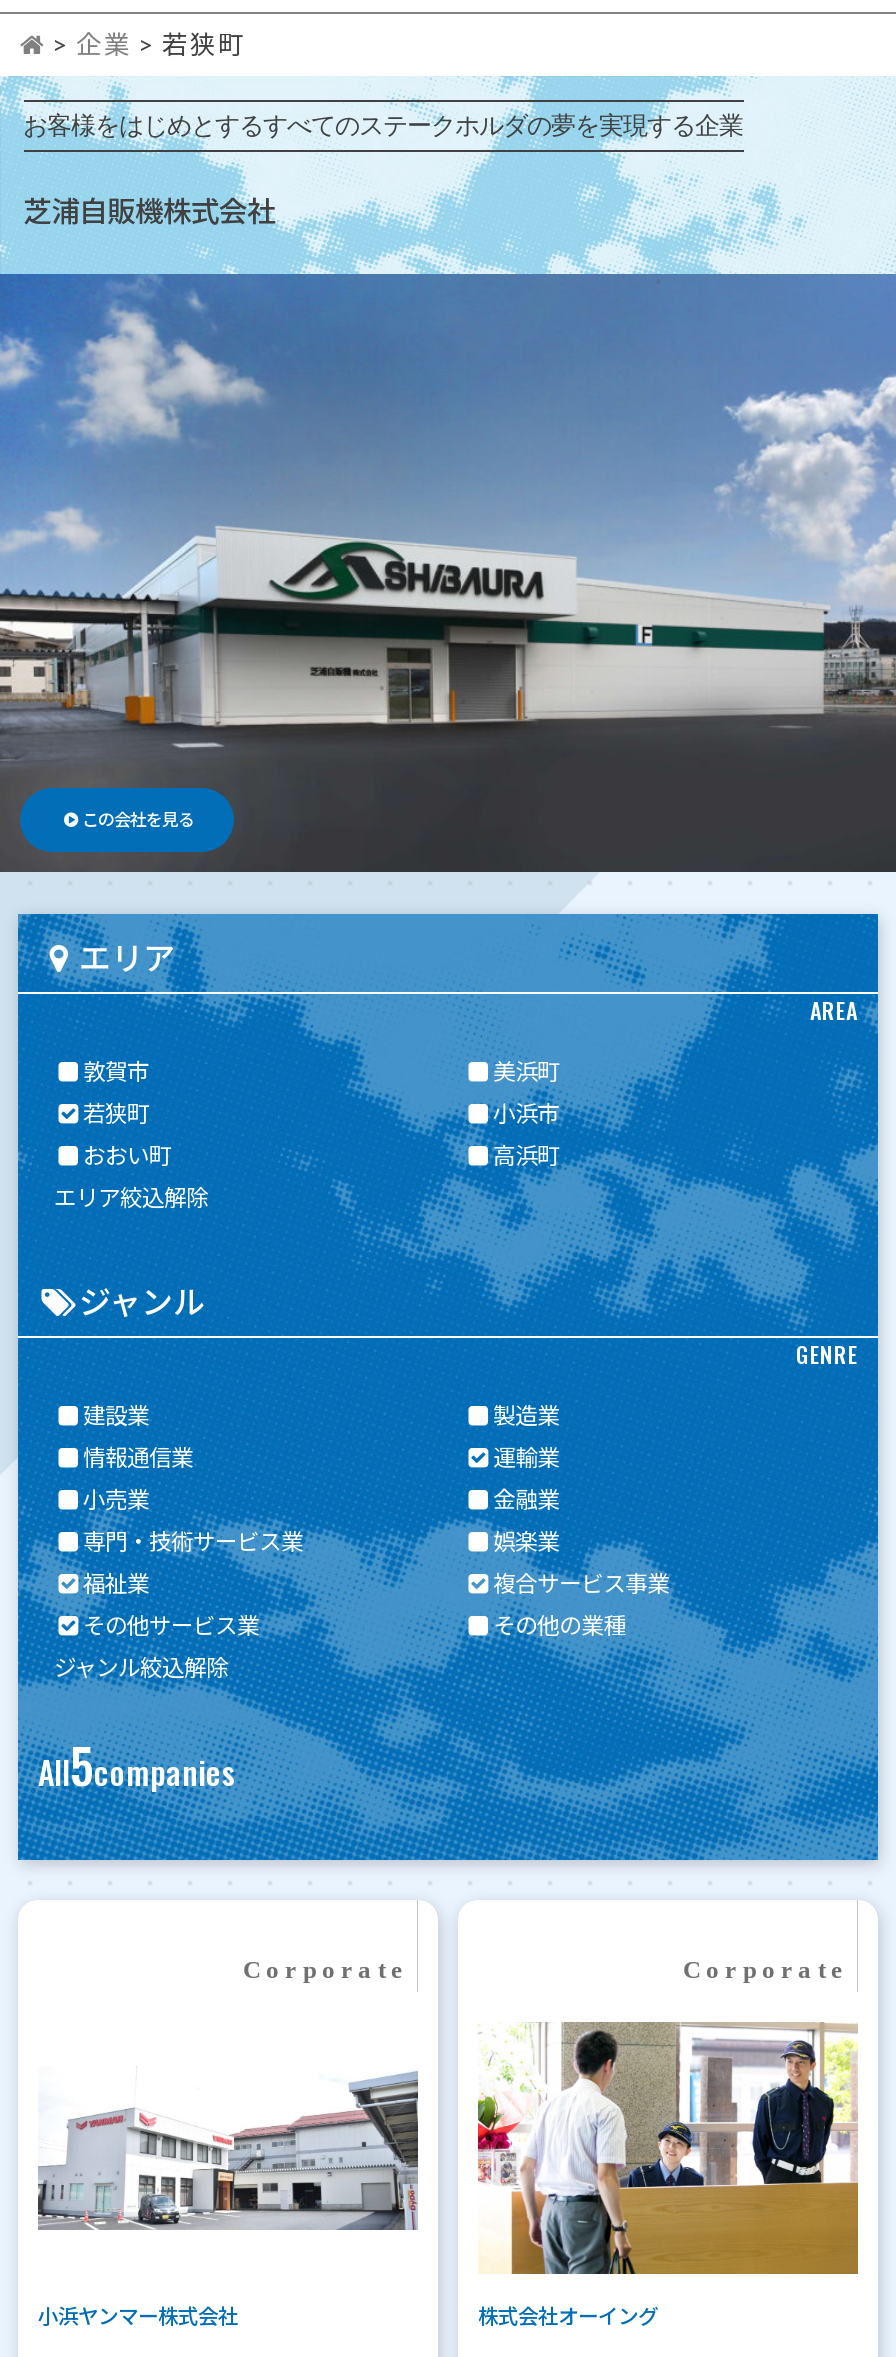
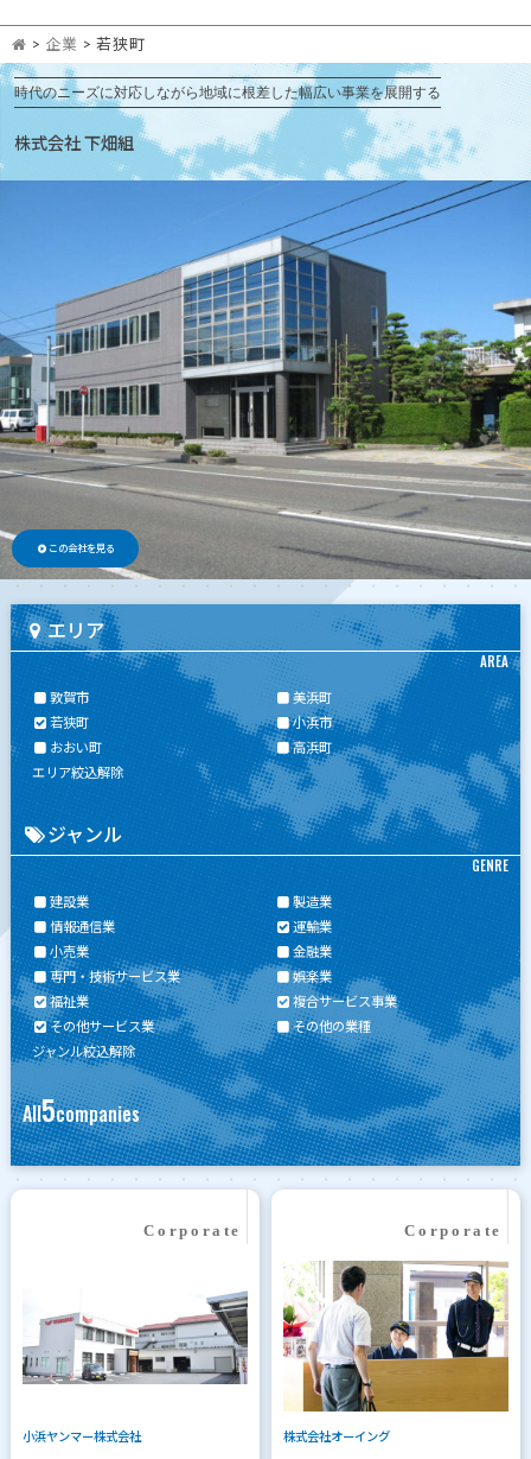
[23,113,743,141] お客様をはじめとするすべてのステークホルダの夢を実現する企業 -> [14,85,440,101] 時代のニーズに対応しながら地域に根差した幅広い事業を展開する
[23,195,275,229] 芝浦自販機株式会社 -> [14,133,133,154] 株式会社 下畑組
[6,274,890,874] [image] -> [4,180,527,579] [image]

